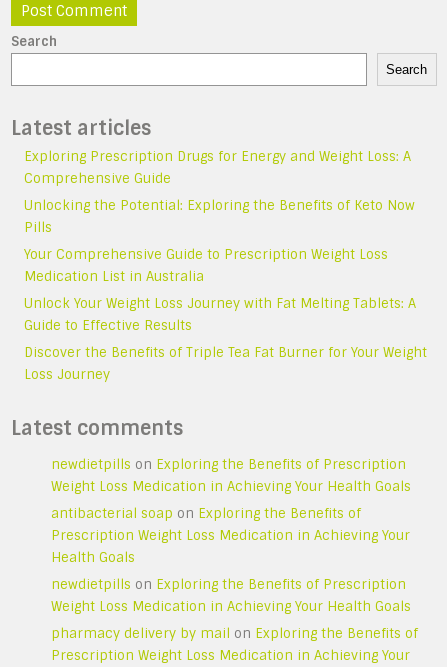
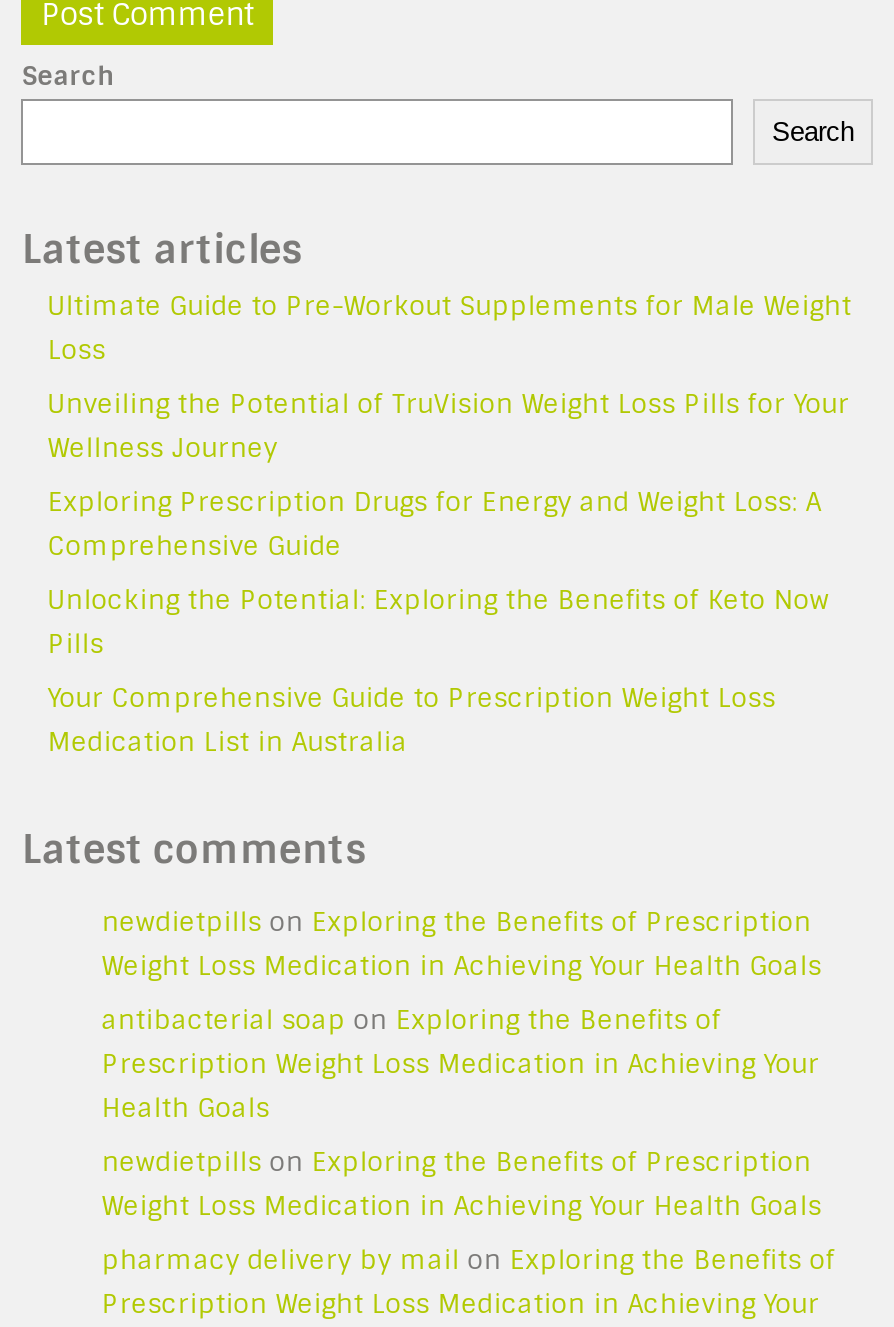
none -> [47,289,851,465] Ultimate Guide to Pre-Workout Supplements for Male Weight | Loss | Unveiling the Potential of TruVision Weight Loss Pills for Your | Wellness Journey
moved [24,148,415,285] -> [47,485,829,759]: Exploring Prescription Drugs for Energy and Weight Loss: A | Comprehensive Guide | Unlocking the Potential: Exploring the Benefits of Keto Now | Pills | Your Comprehensive Guide to Prescription Weight Loss | Medication List in Australia
[24,295,427,383] Unlock Your Weight Loss Journey with Fat Melting Tablets: A | Guide to Effective Results | Discover the Benefits of Triple Tea Fat Burner for Your Weight | Loss Journey -> none

